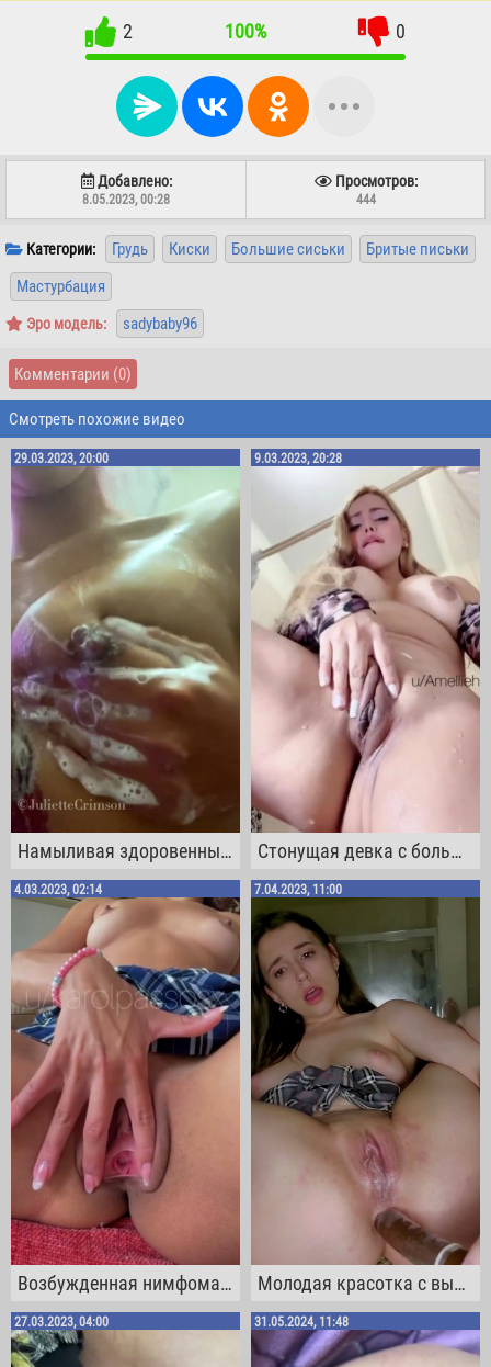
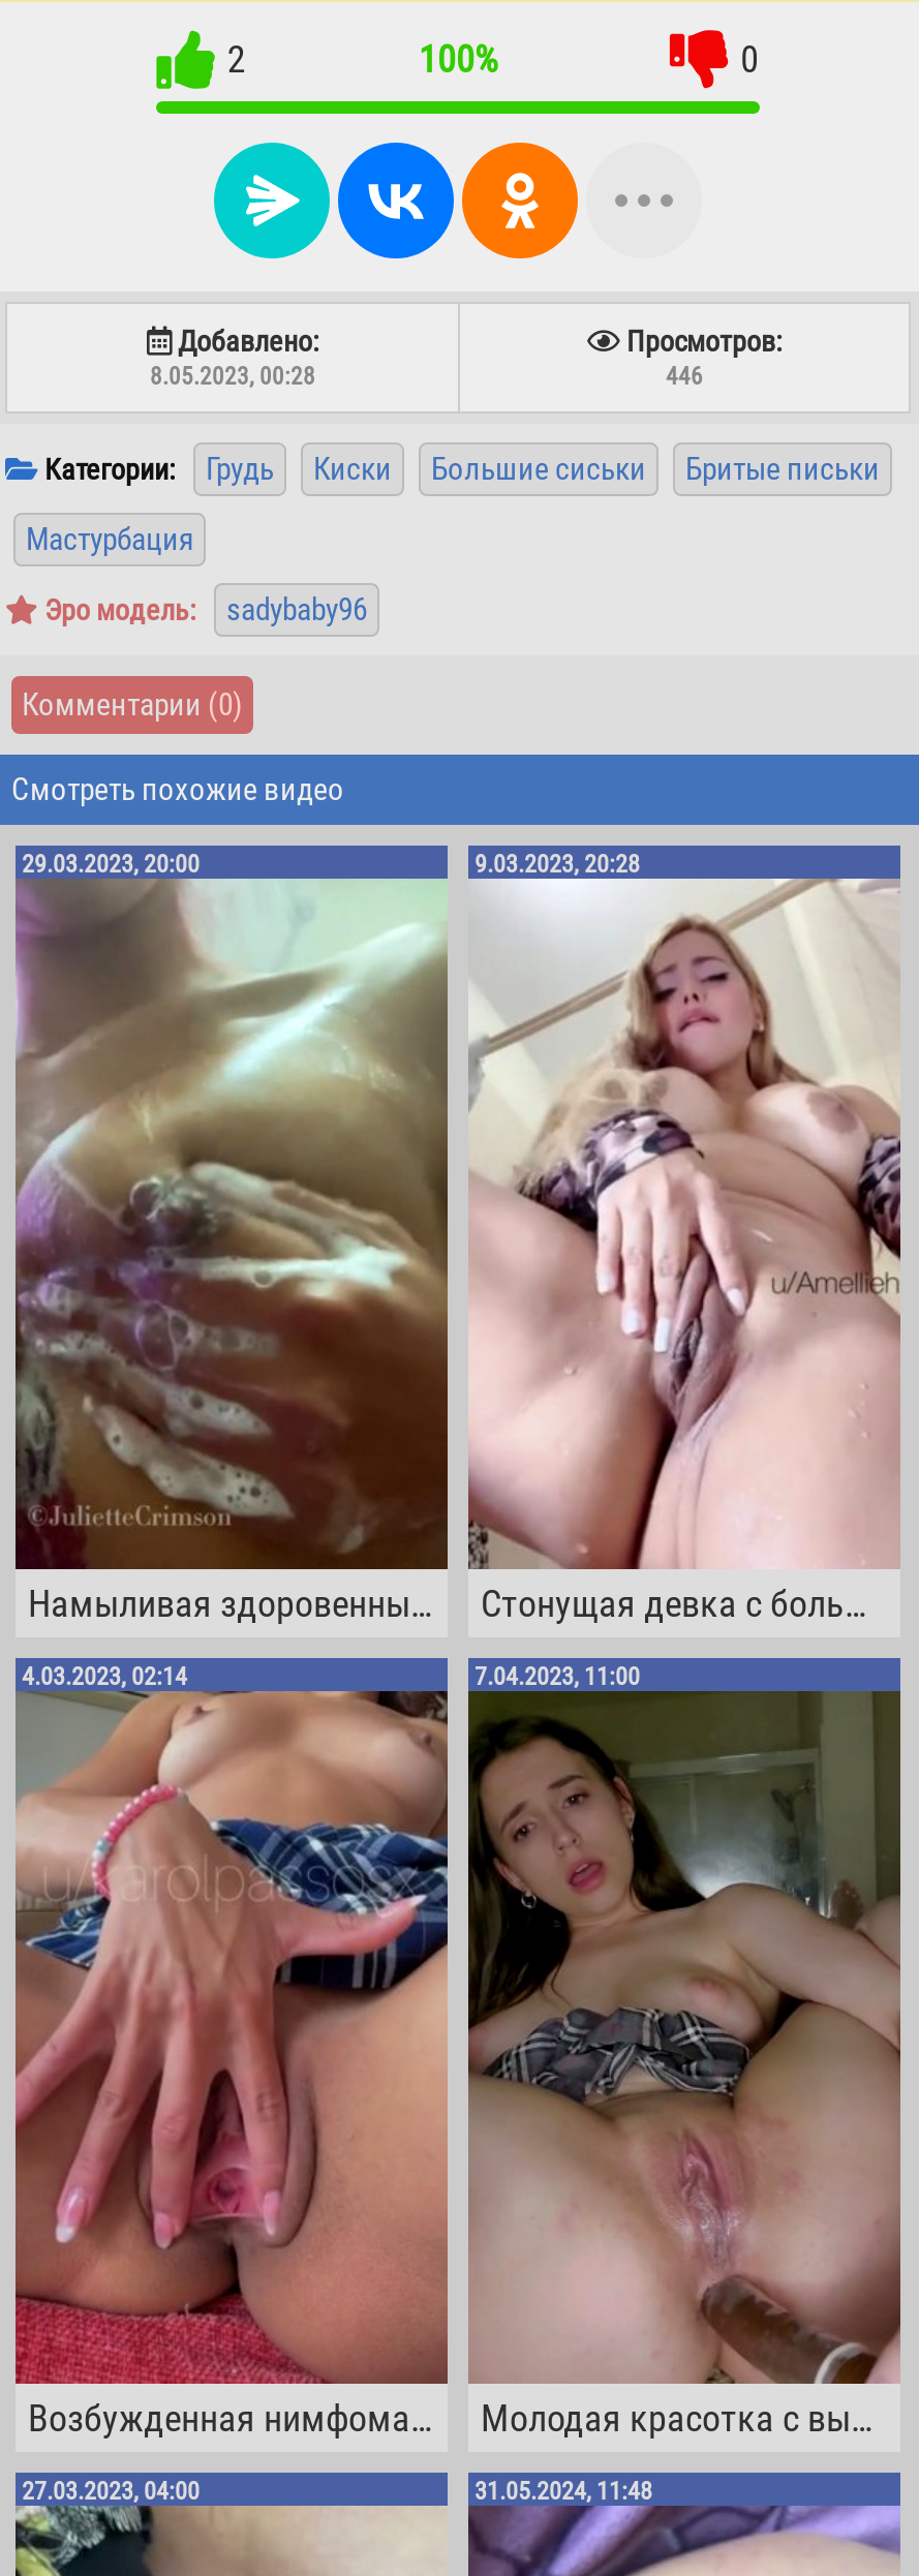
[356,192,375,207] 444 -> [666,362,703,391] 446

